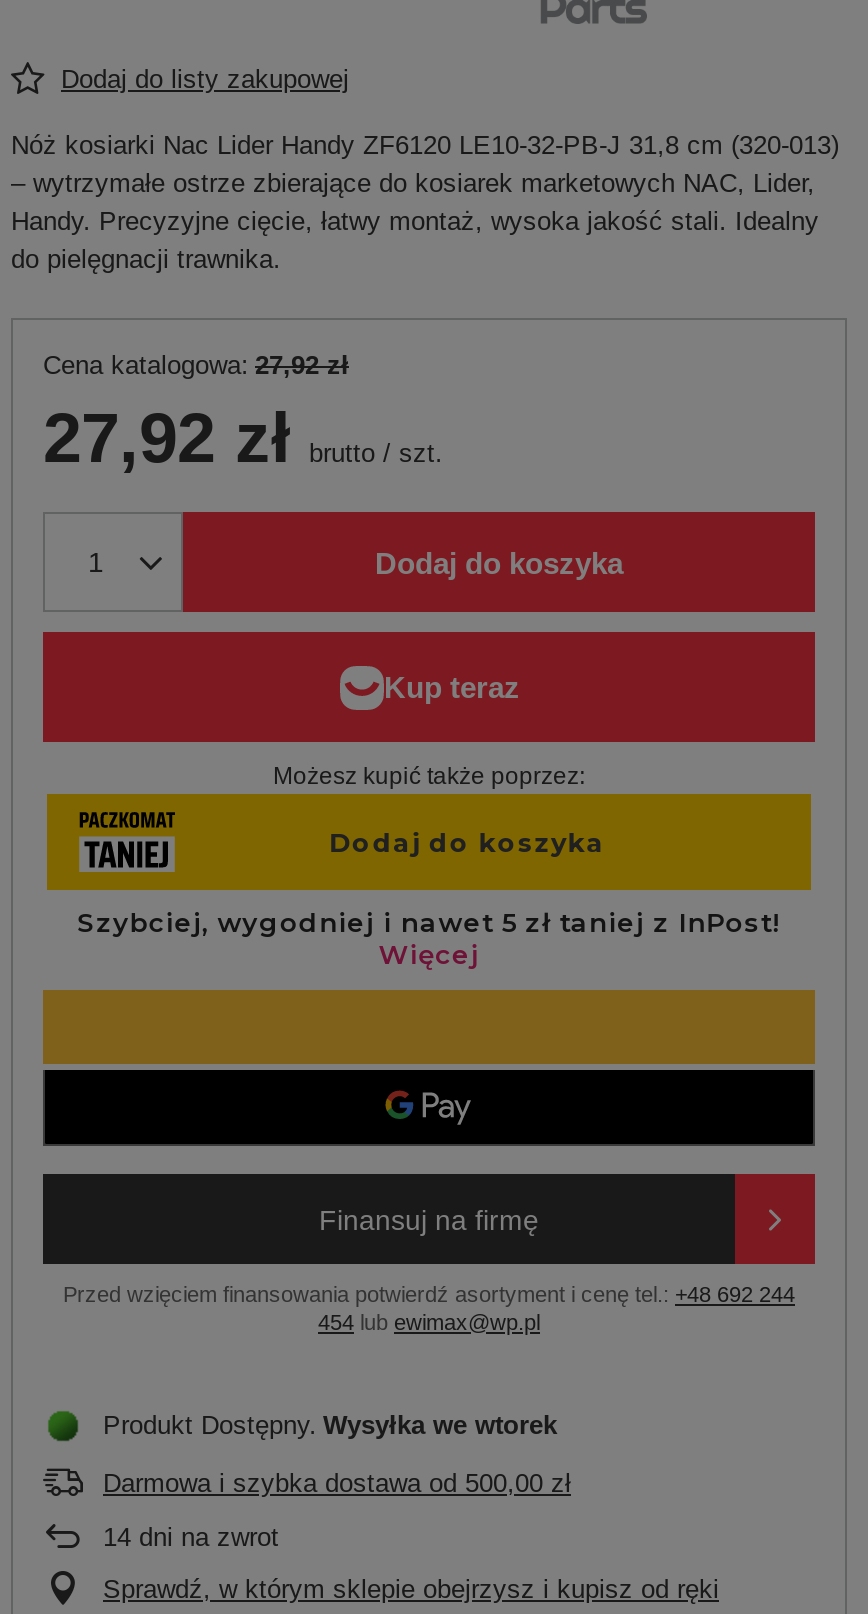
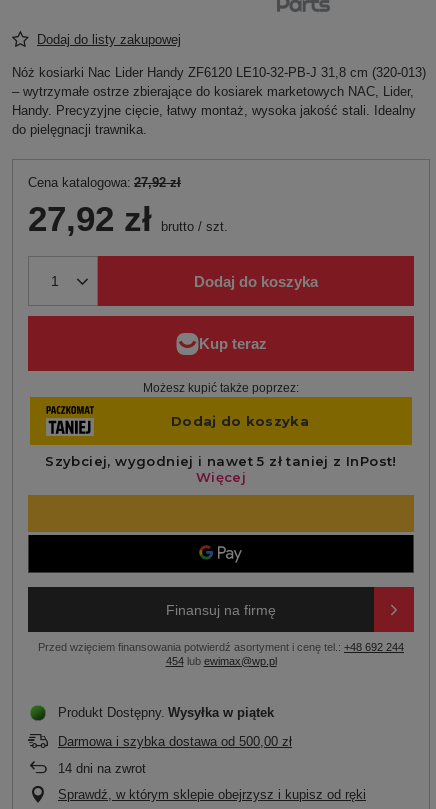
[103,1410,557,1440] Produkt Dostępny Wysyłka we wtorek -> [58,705,274,720] Produkt Dostępny Wysyłka w piątek

